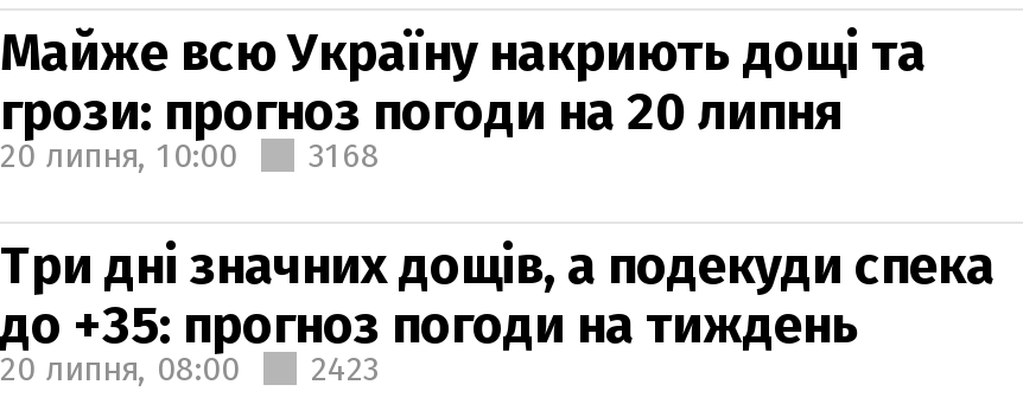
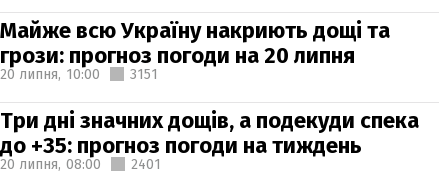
[0,135,380,175] 20 липня, 10:00 3168 -> [0,65,158,82] 20 липня, 10:00 3151
[0,348,380,389] 20 липня, 08:00 2423 -> [0,155,161,172] 20 липня, 08:00 2401

